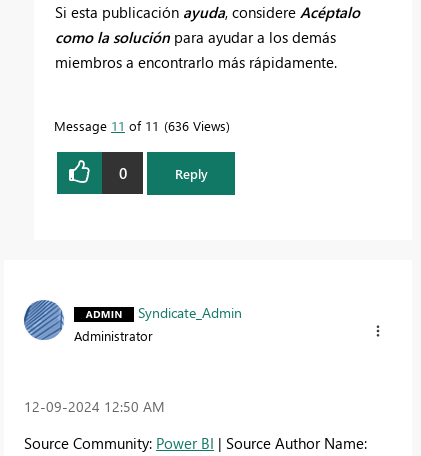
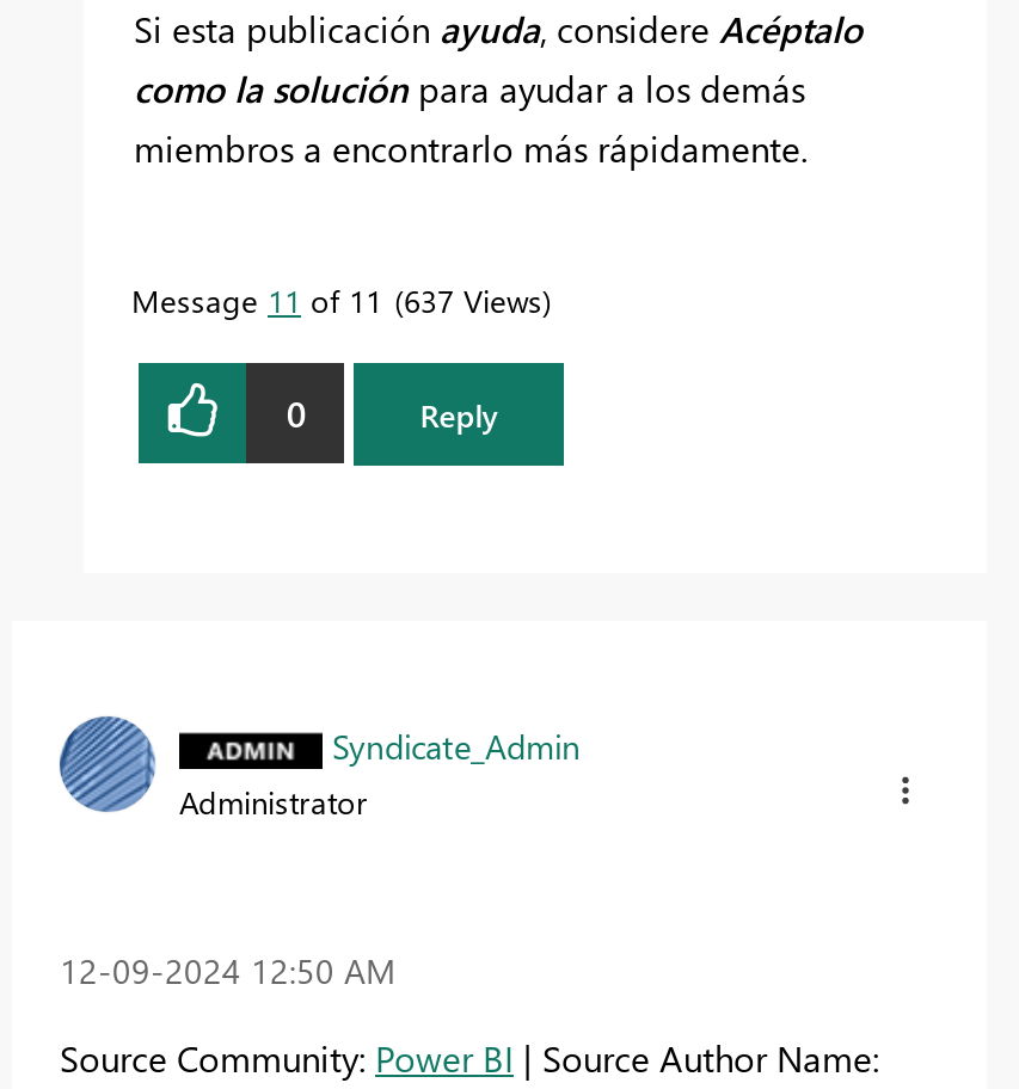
[54,117,226,134] Message 11 of 11 636 Views -> [131,280,542,321] Message 11 of 11 637 Views

